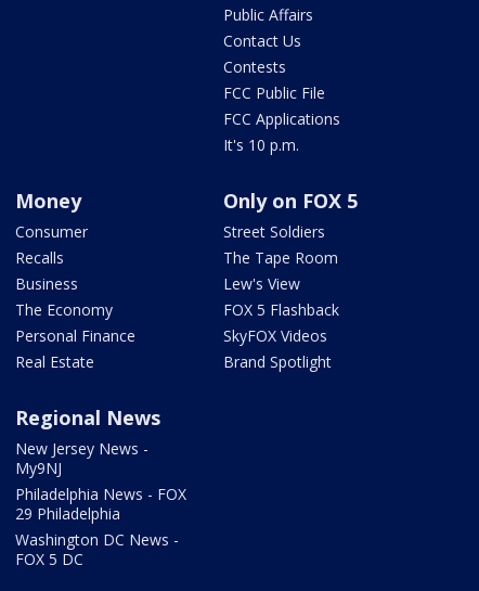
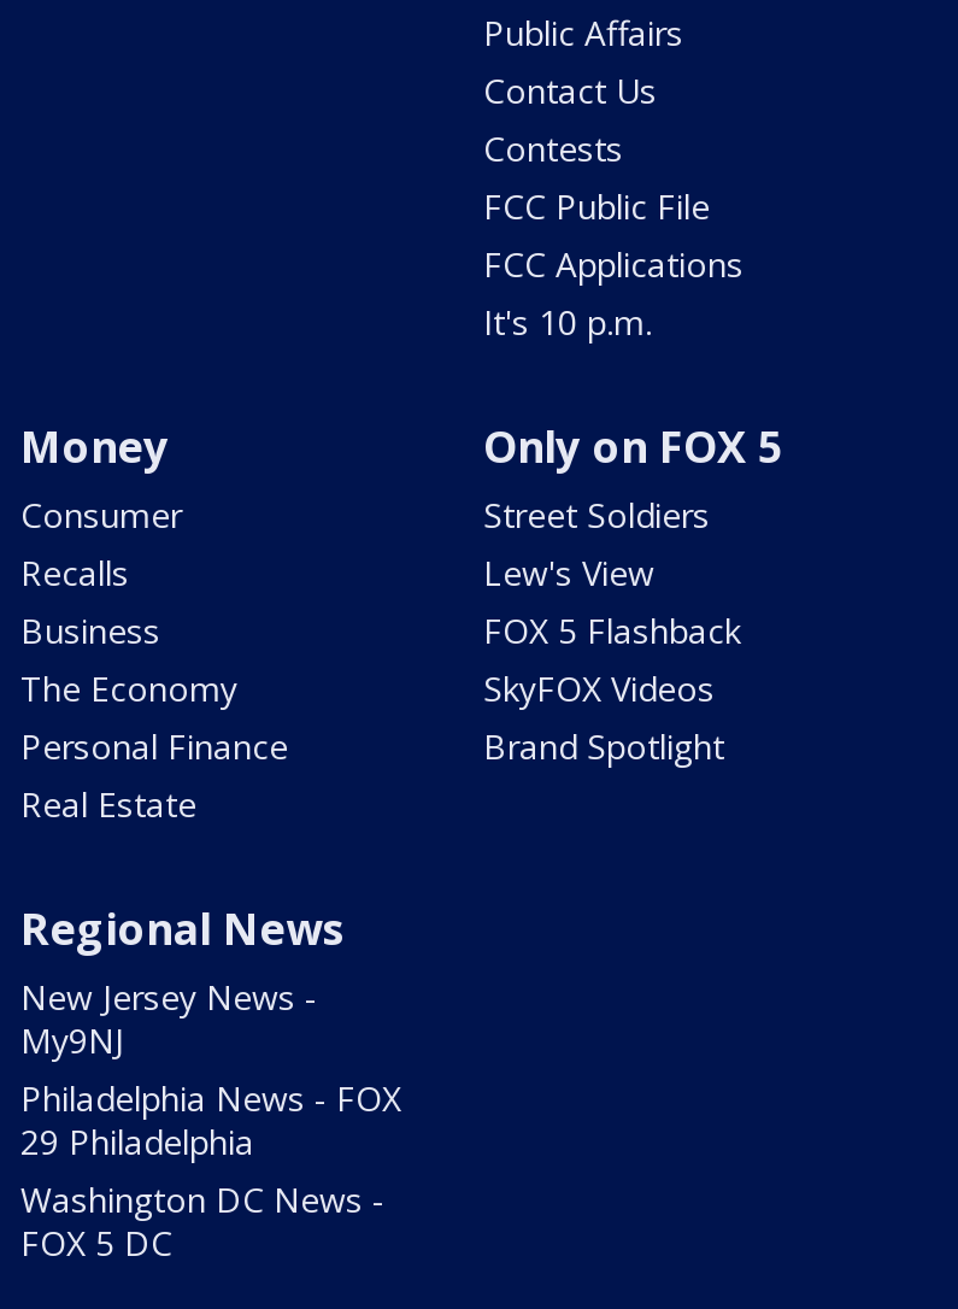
[223,247,338,268] The Tape Room -> none
moved [223,273,339,372] -> [483,550,741,769]: Lew's View | FOX 5 Flashback | SkyFOX Videos | Brand Spotlight

